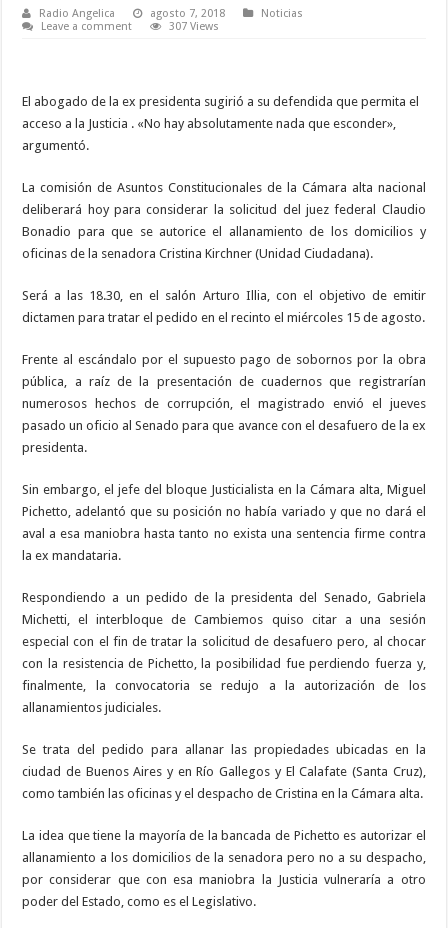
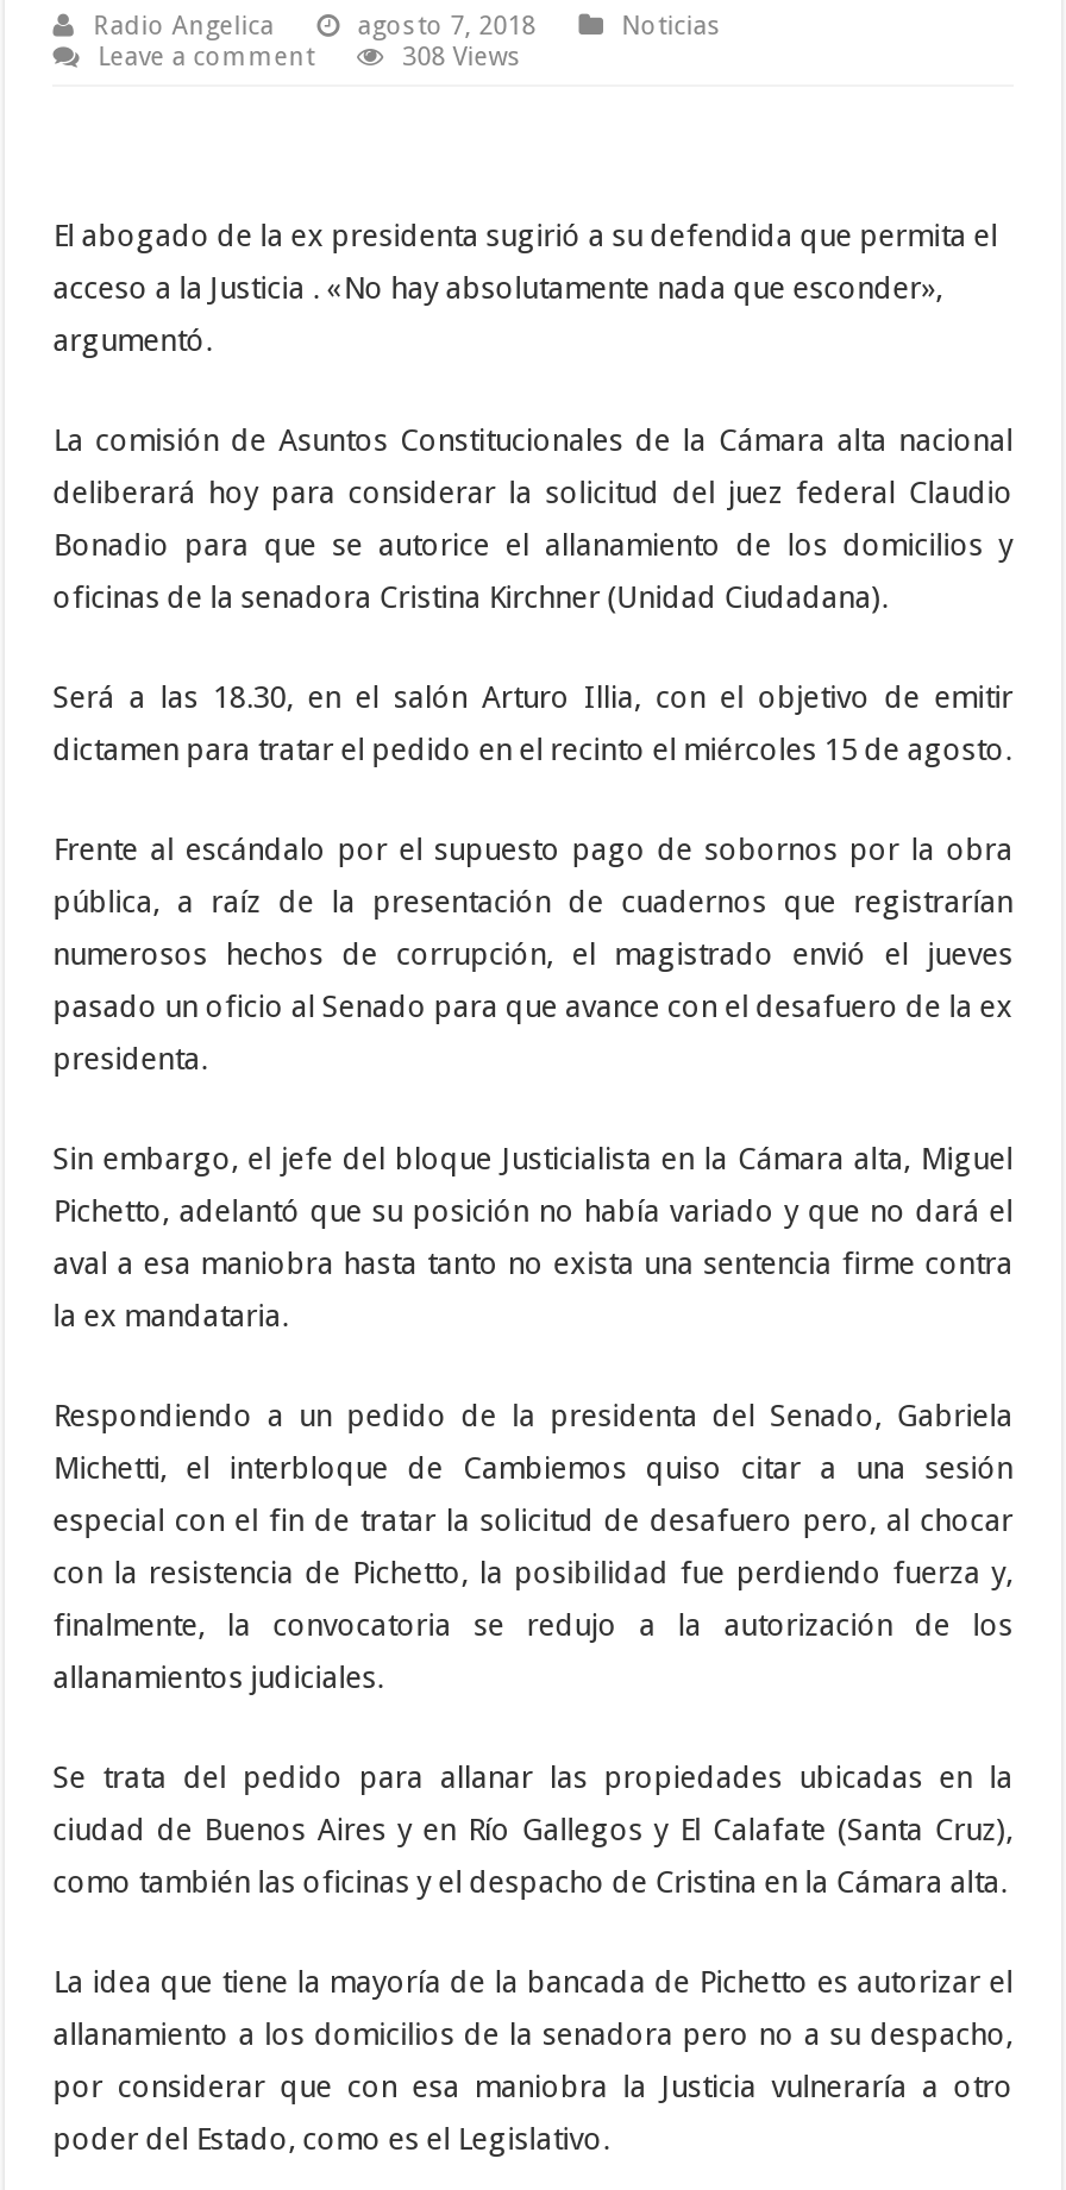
[169,20,219,33] 307 Views -> [403,42,522,73] 308 Views

